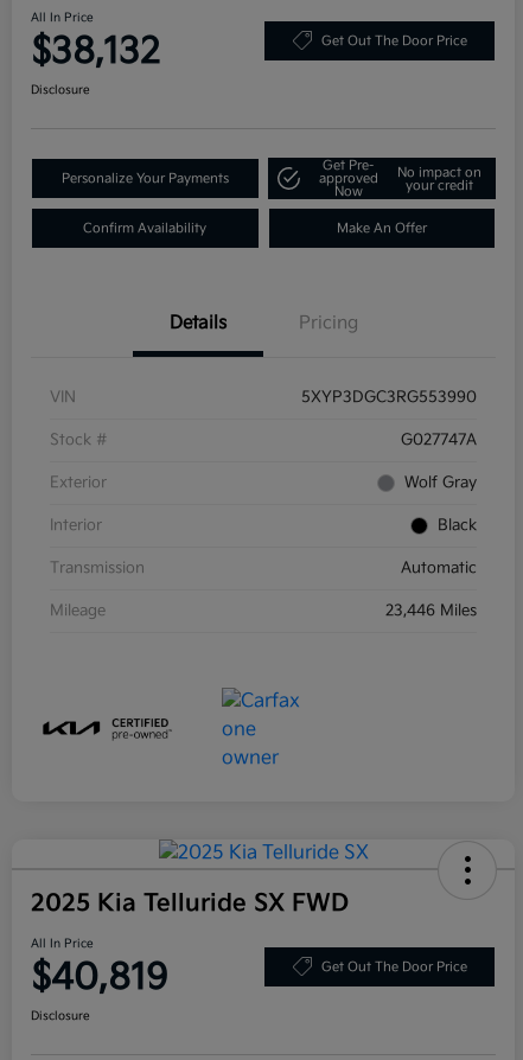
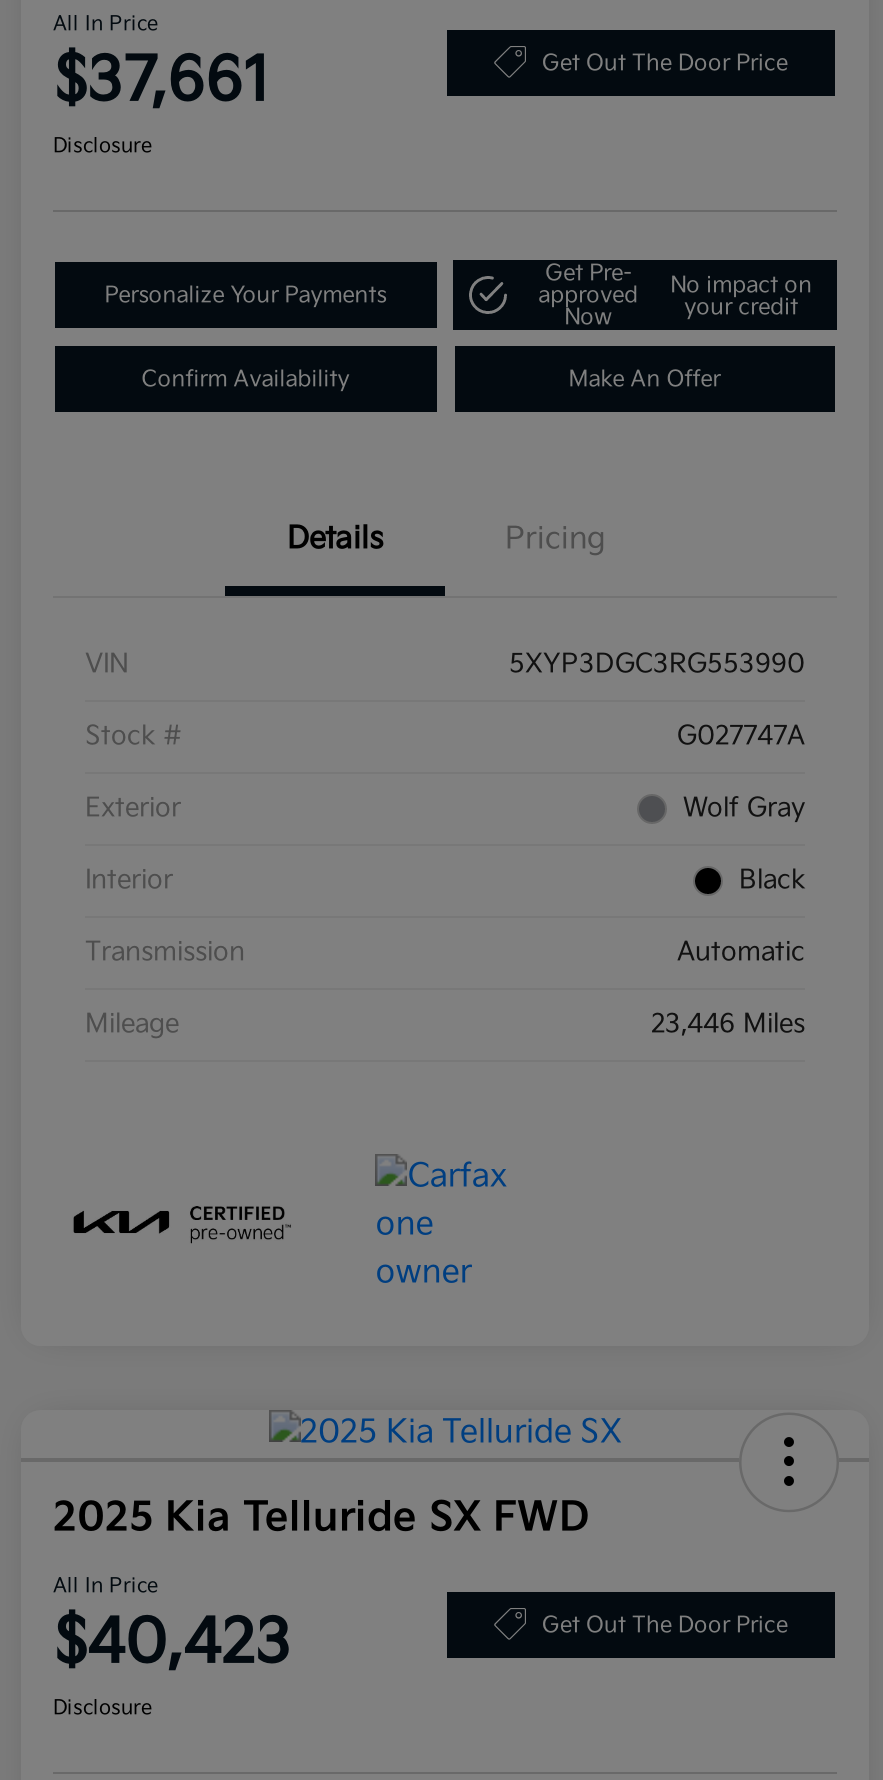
[31,31,160,74] $38,132 -> [53,46,269,118] $37,661
[31,957,168,1000] $40,819 -> [53,1608,291,1680] $40,423

